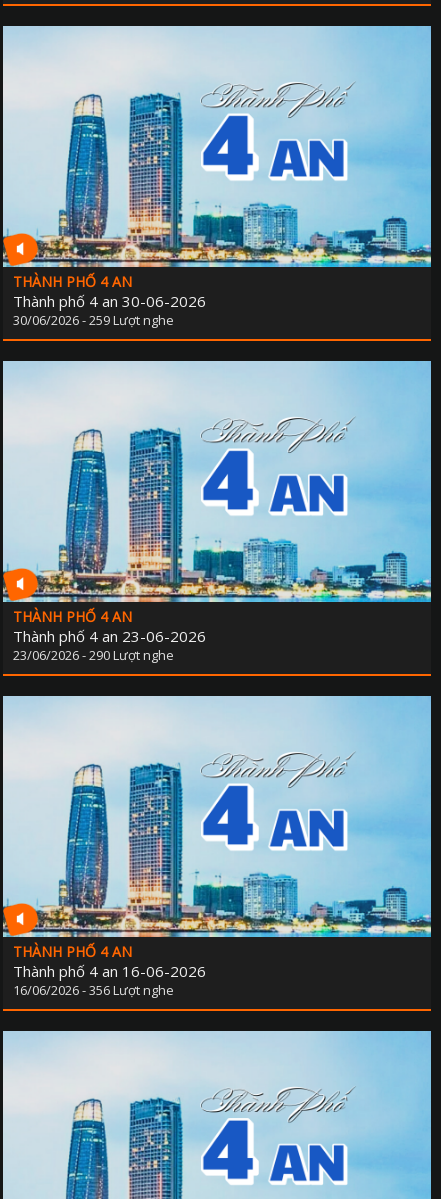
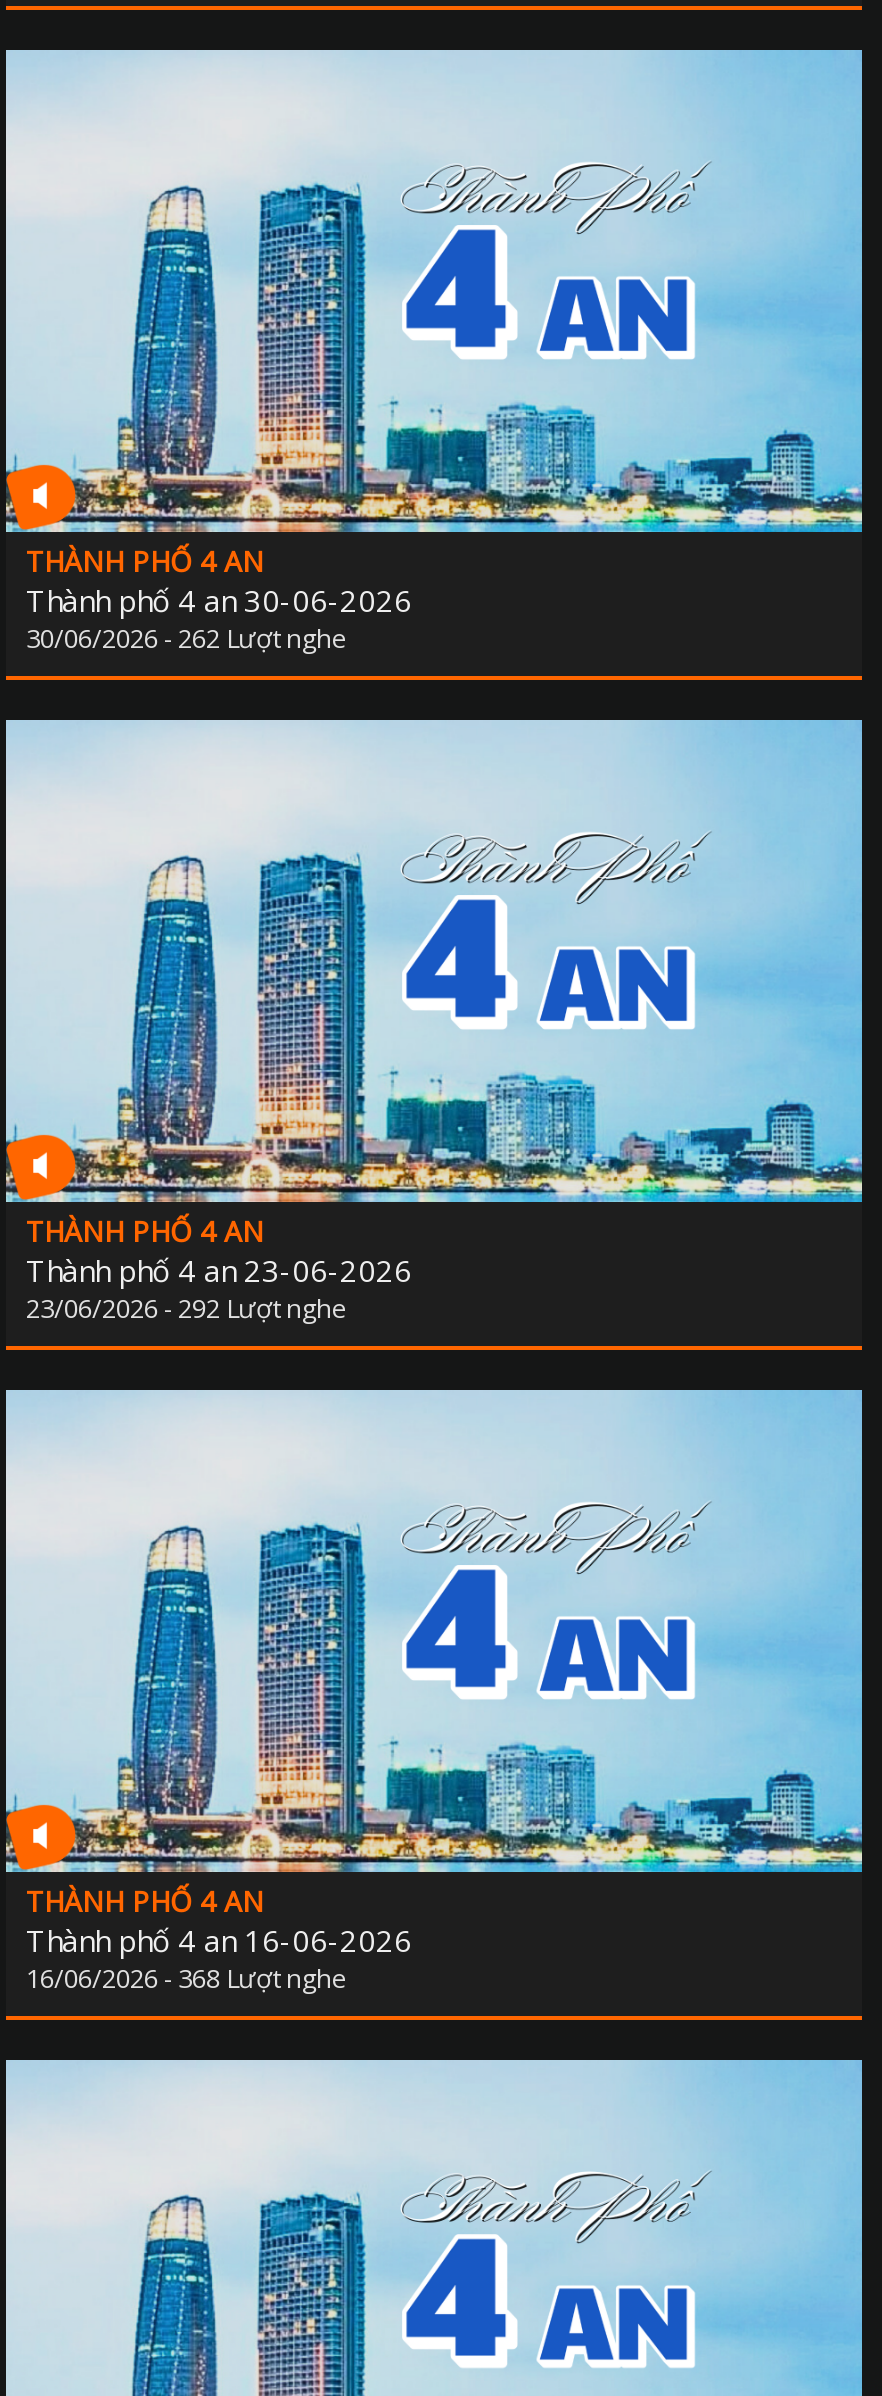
[13,311,174,329] 30/06/2026 - 259 Lượt nghe -> [26,620,348,656] 30/06/2026 - 262 Lượt nghe
[13,646,174,664] 23/06/2026 - 290 Lượt nghe -> [26,1290,348,1326] 23/06/2026 - 292 Lượt nghe
[13,980,174,998] 16/06/2026 - 356 Lượt nghe -> [26,1959,348,1995] 16/06/2026 - 368 Lượt nghe

